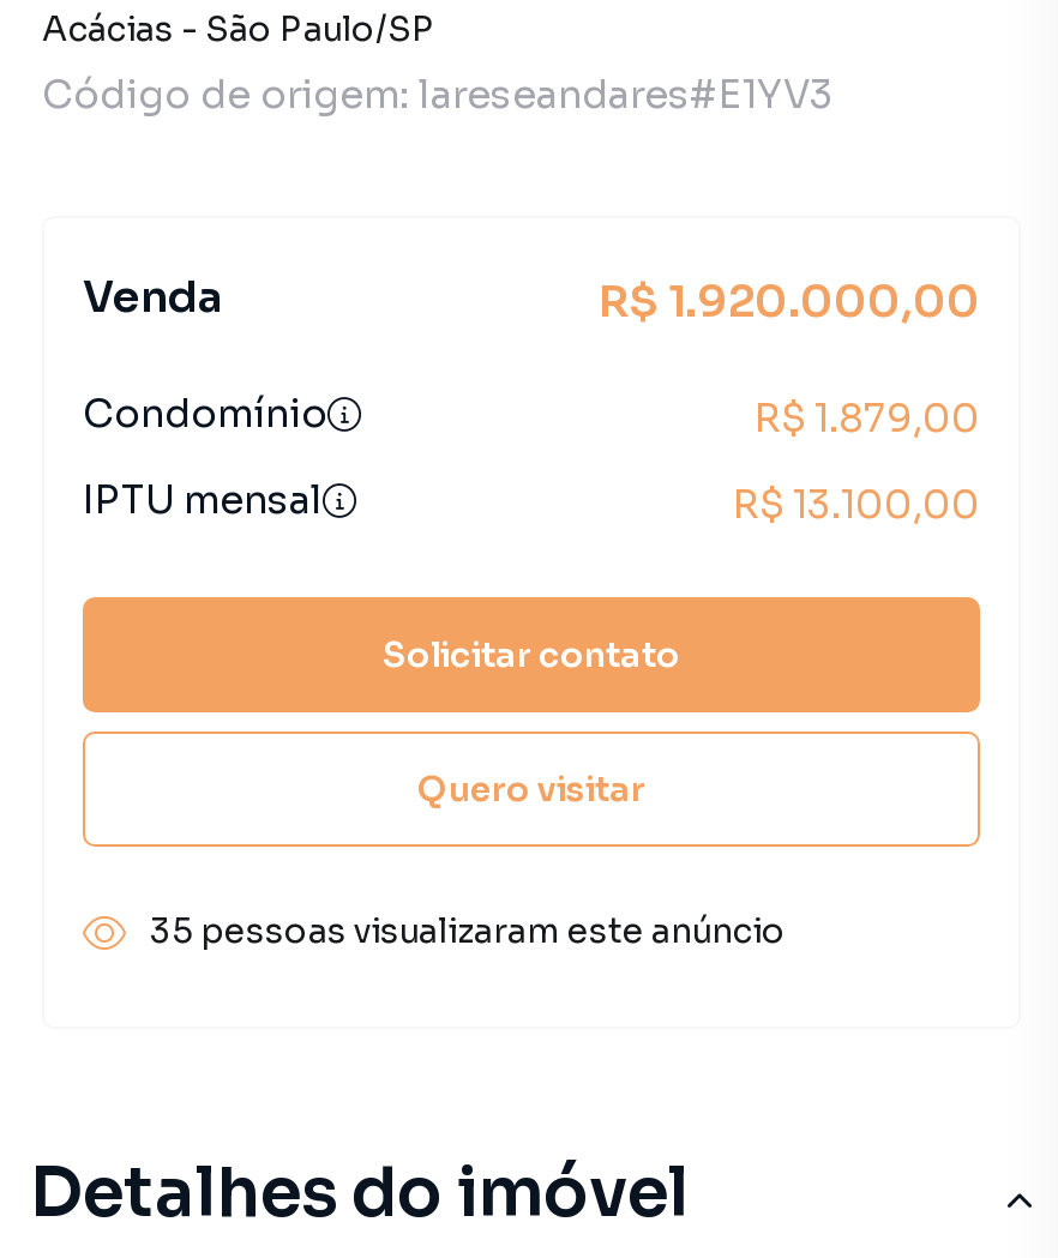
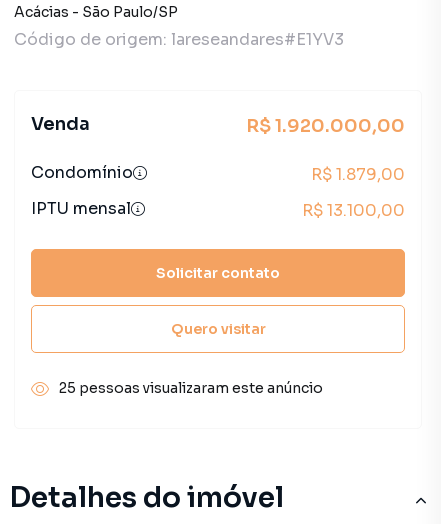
[150,909,786,952] 35 pessoas visualizaram este anúncio -> [59,379,323,397] 25 pessoas visualizaram este anúncio

